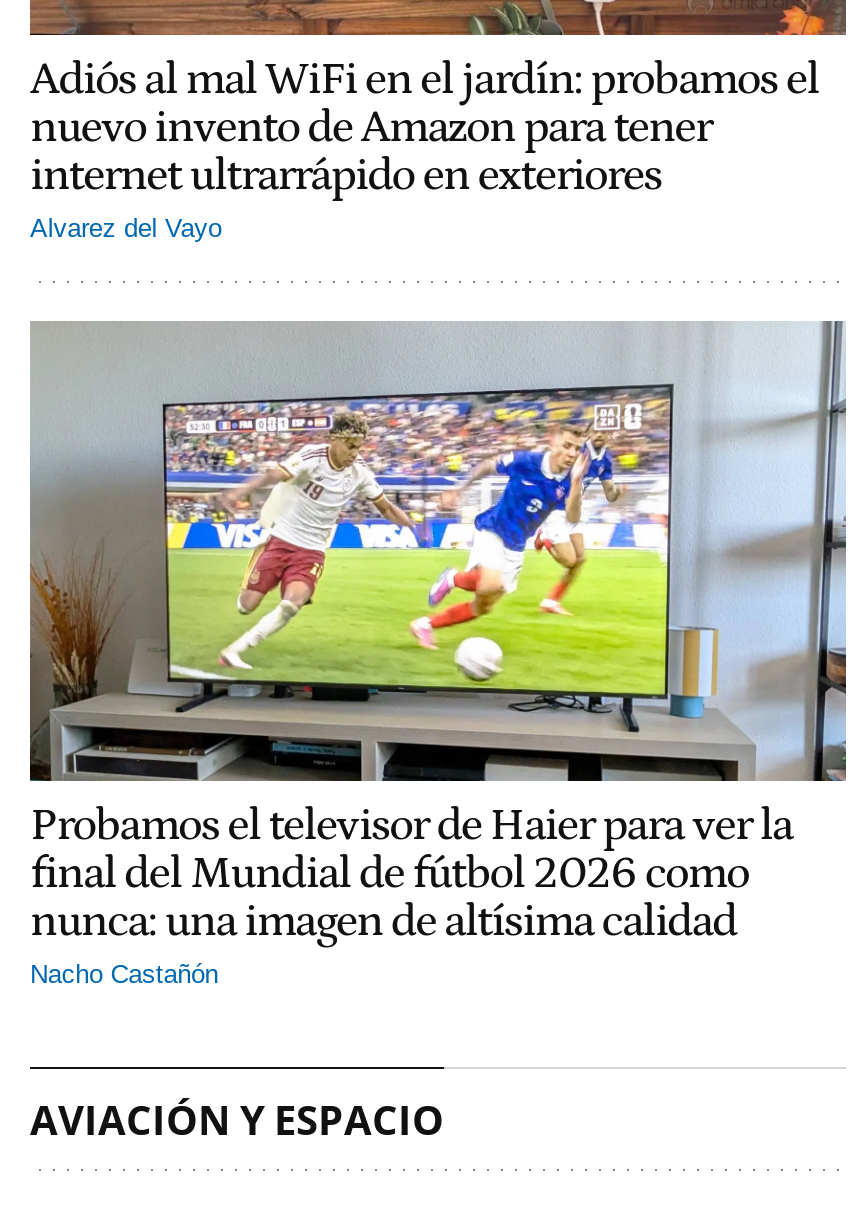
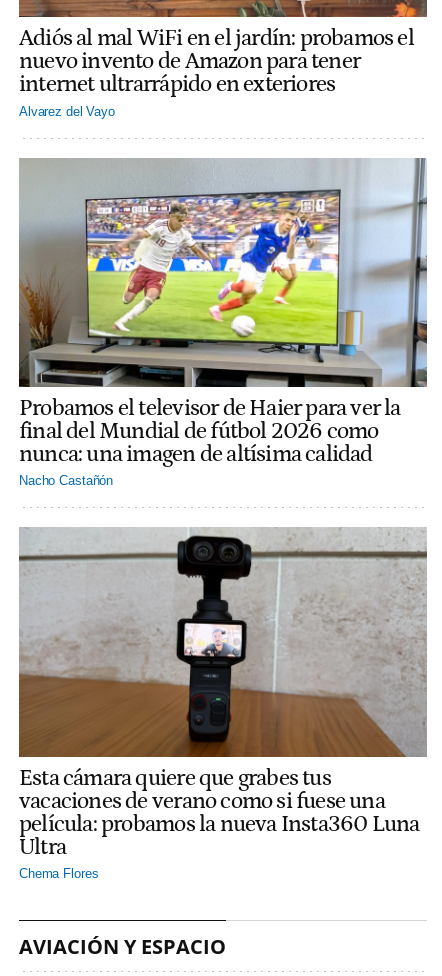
none -> [19,527,427,881] [image] | Esta cámara quiere que grabes tus | vacaciones de verano como si fuese una | película: probamos la nueva Insta360 Luna | Ultra | Chema Flores

